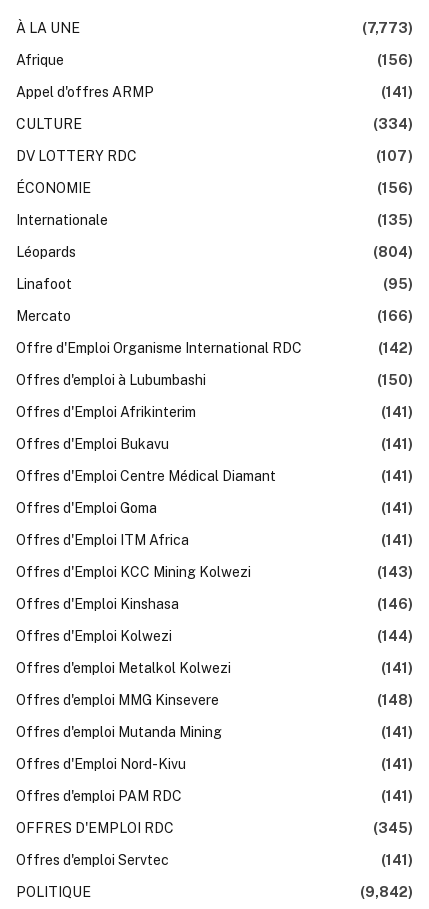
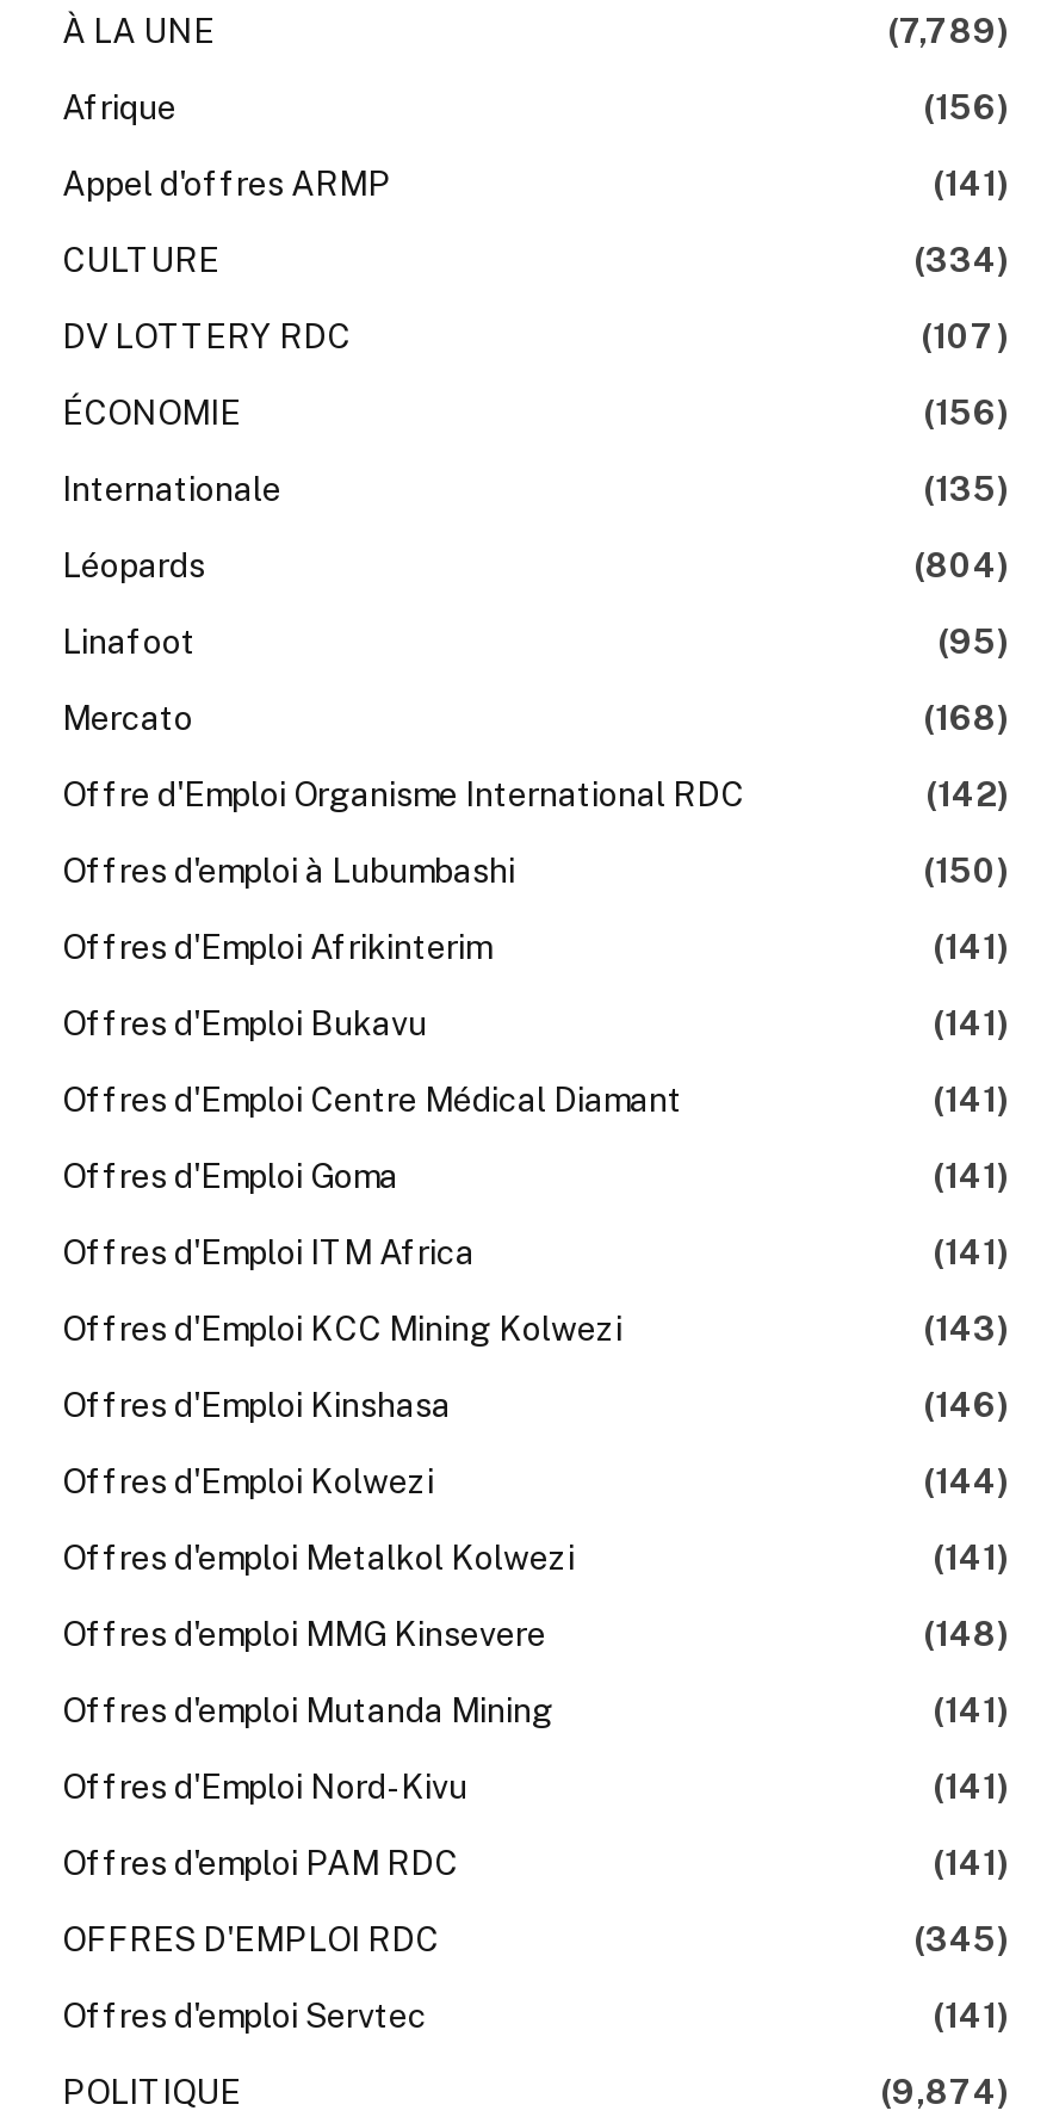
[362,20,413,36] (7,773) -> [887,13,1009,51] (7,789)
[377,308,413,324] (166) -> [923,700,1009,738] (168)
[360,884,413,900] (9,842) -> [880,2074,1009,2112] (9,874)

